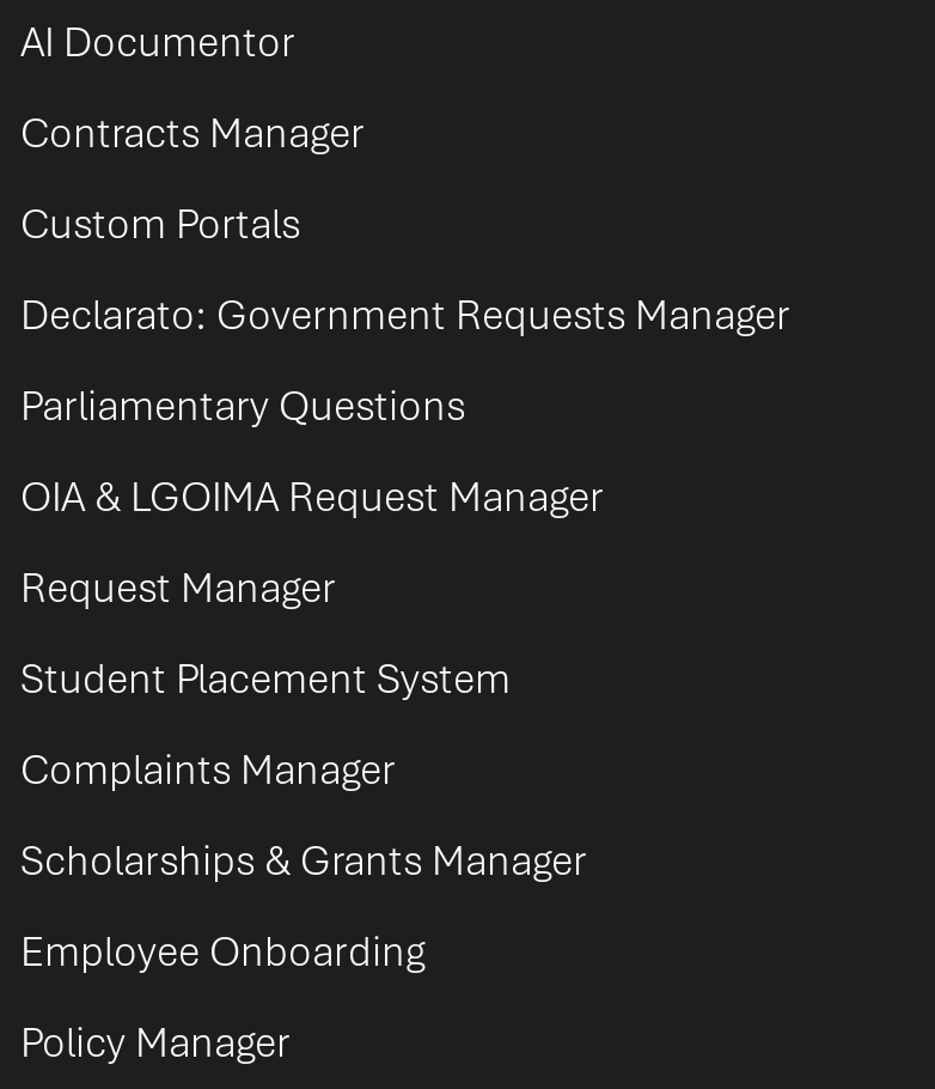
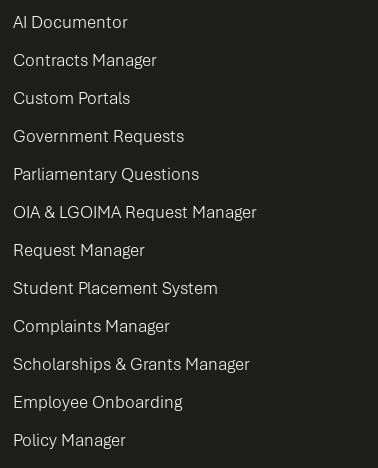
[20,286,790,341] Declarato: Government Requests Manager -> [13,124,184,147] Government Requests

